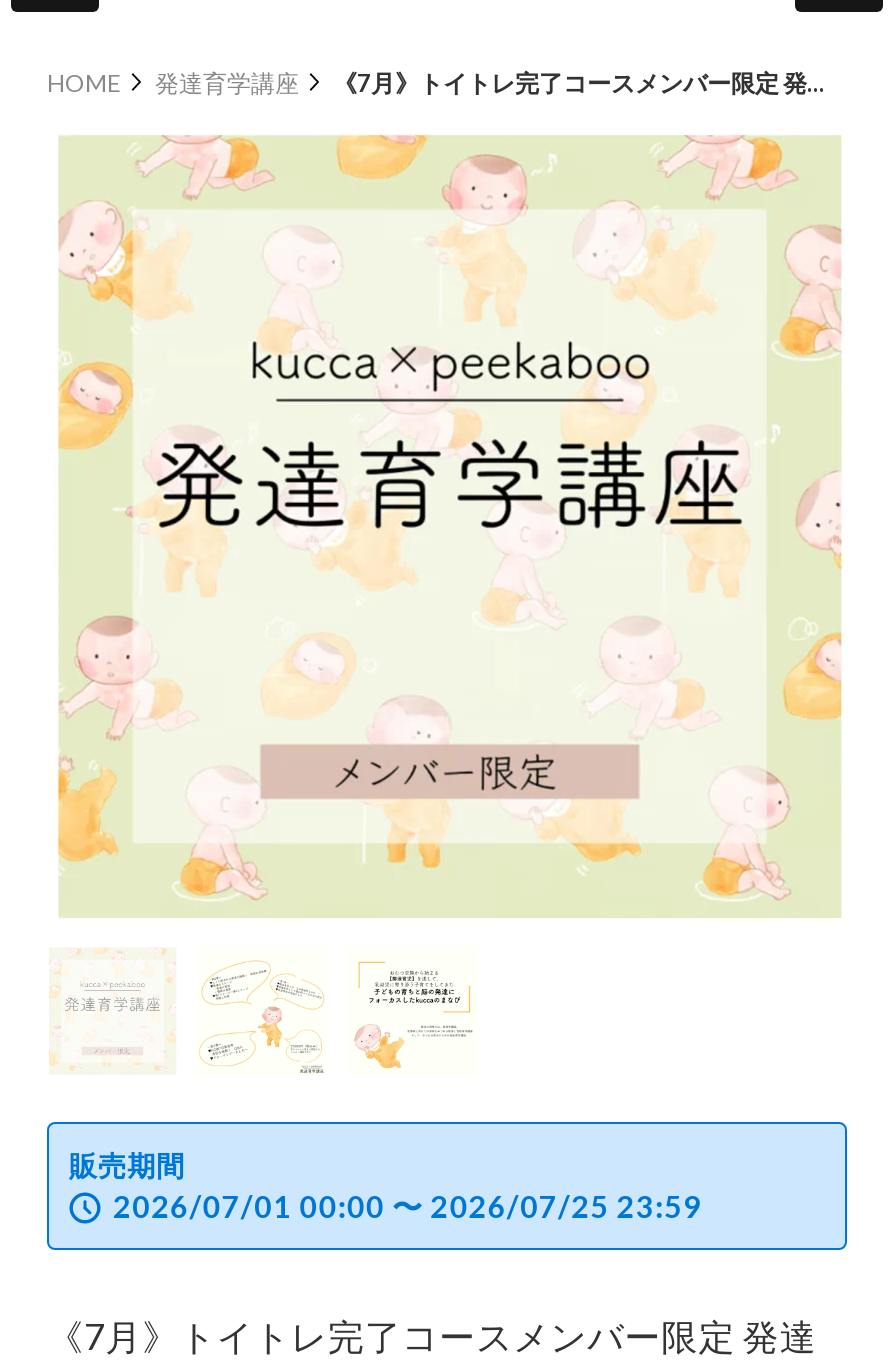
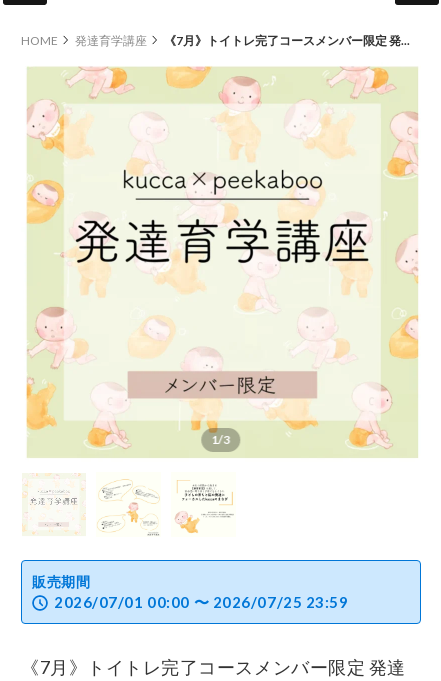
none -> [211,431,231,446] 1/3

